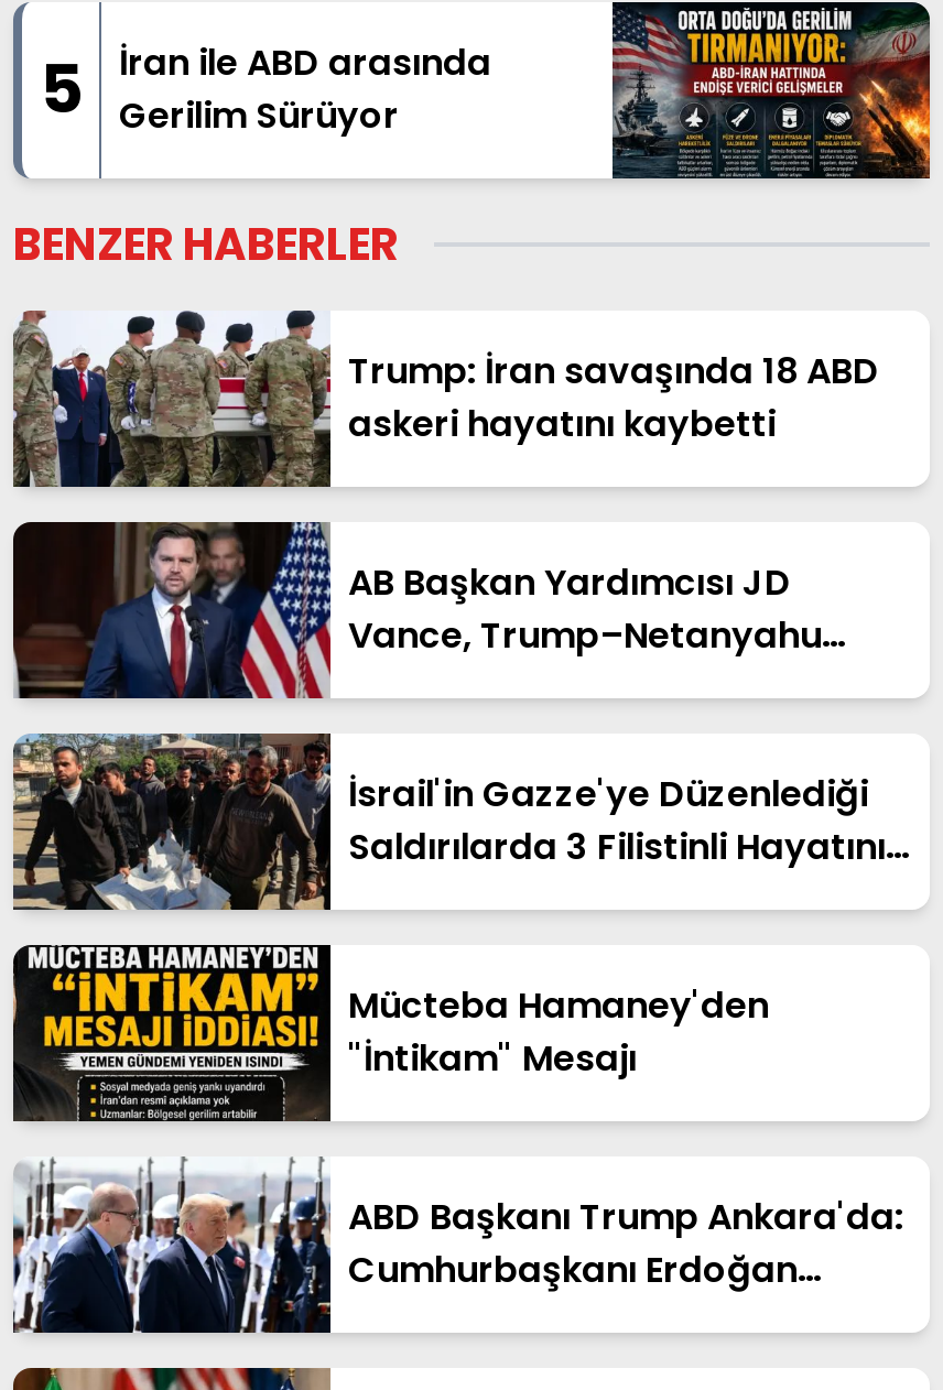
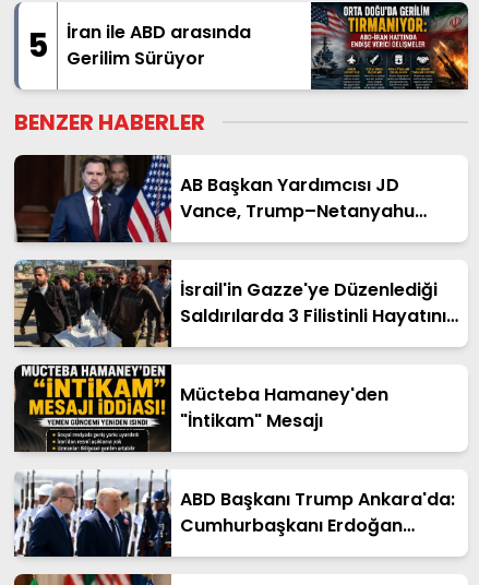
[13,308,879,489] [image] | Trump: İran savaşında 18 ABD | askeri hayatını kaybetti -> none

